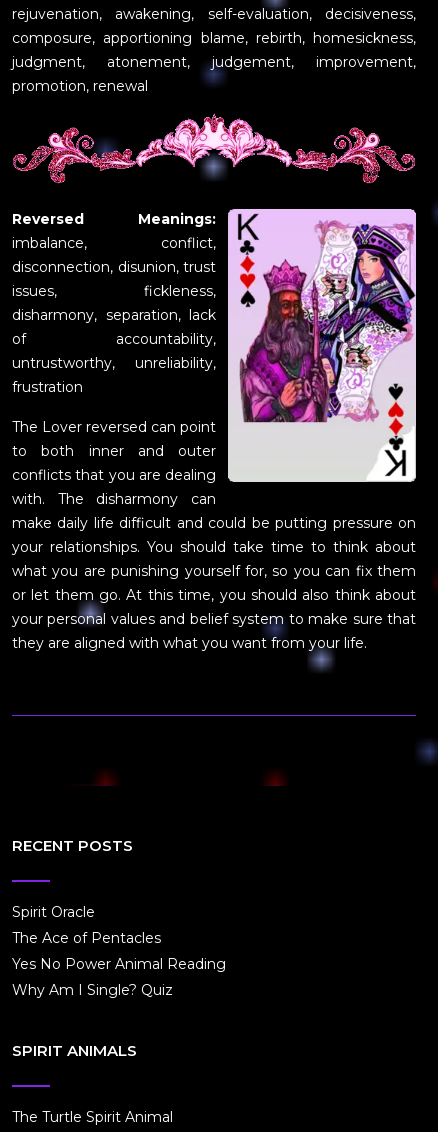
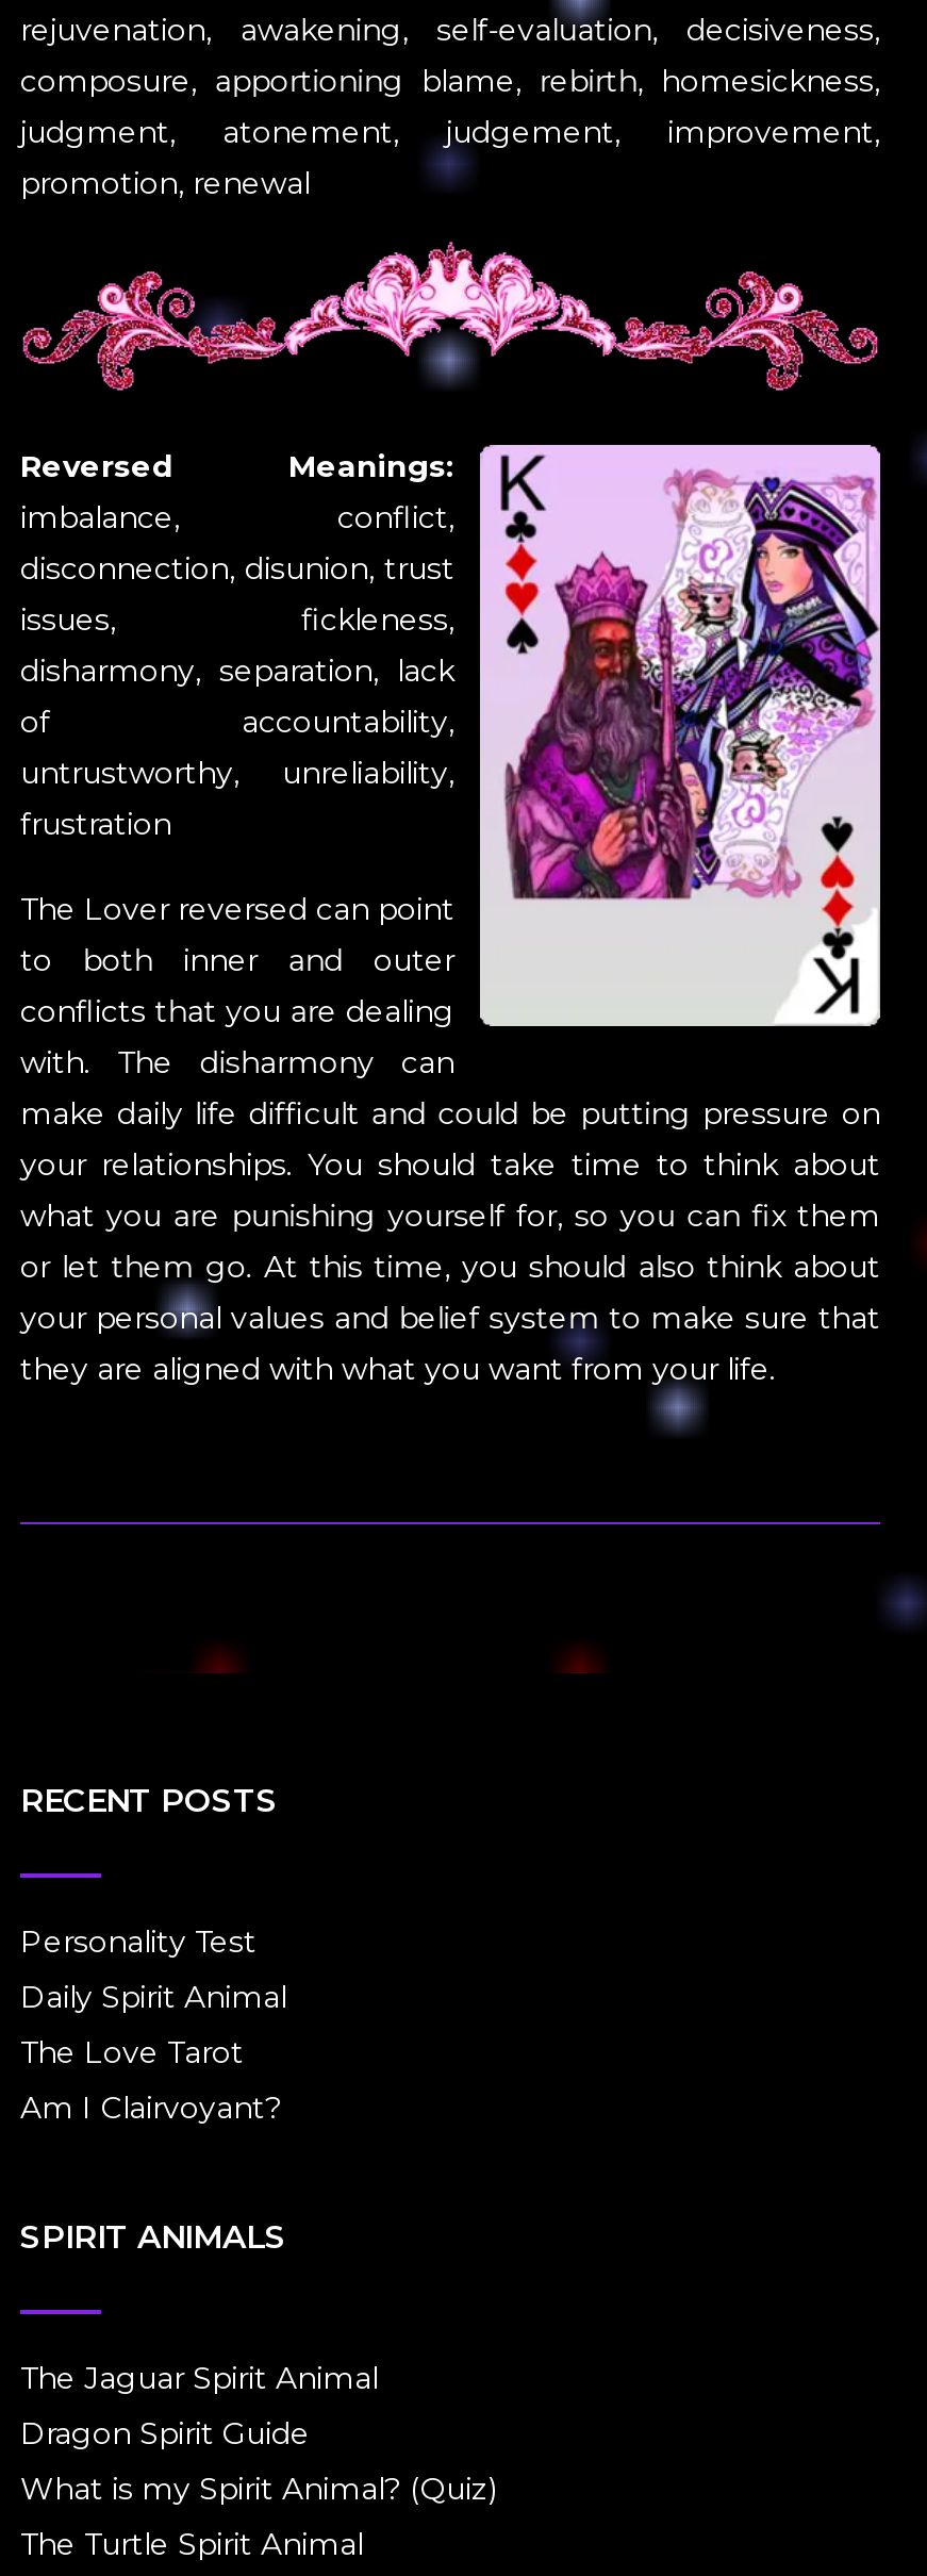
[12,903,226,999] Spirit Oracle | The Ace of Pentacles | Yes No Power Animal Reading | Why Am I Single? Quiz -> [20,1922,286,2127] Personality Test | Daily Spirit Animal | The Love Tarot | Am I Clairvoyant?
none -> [20,2359,497,2508] The Jaguar Spirit Animal | Dragon Spirit Guide | What is my Spirit Animal? (Quiz)

